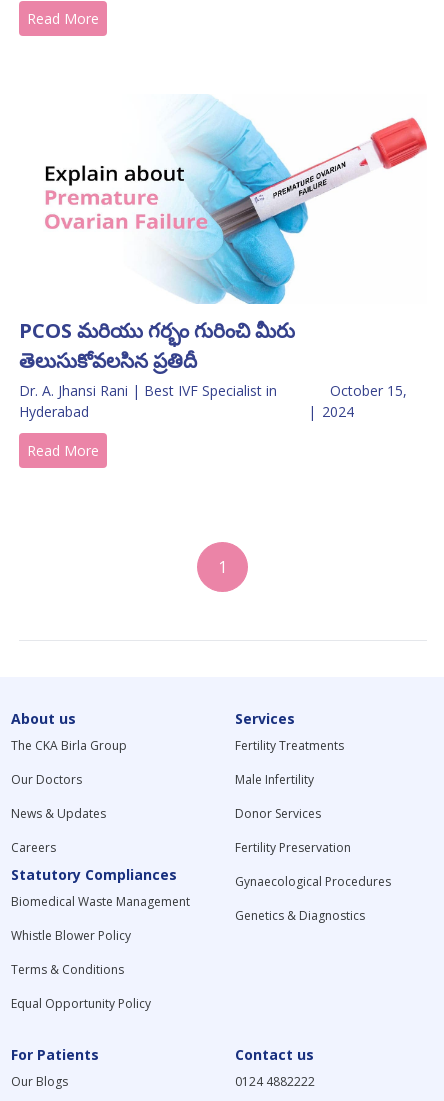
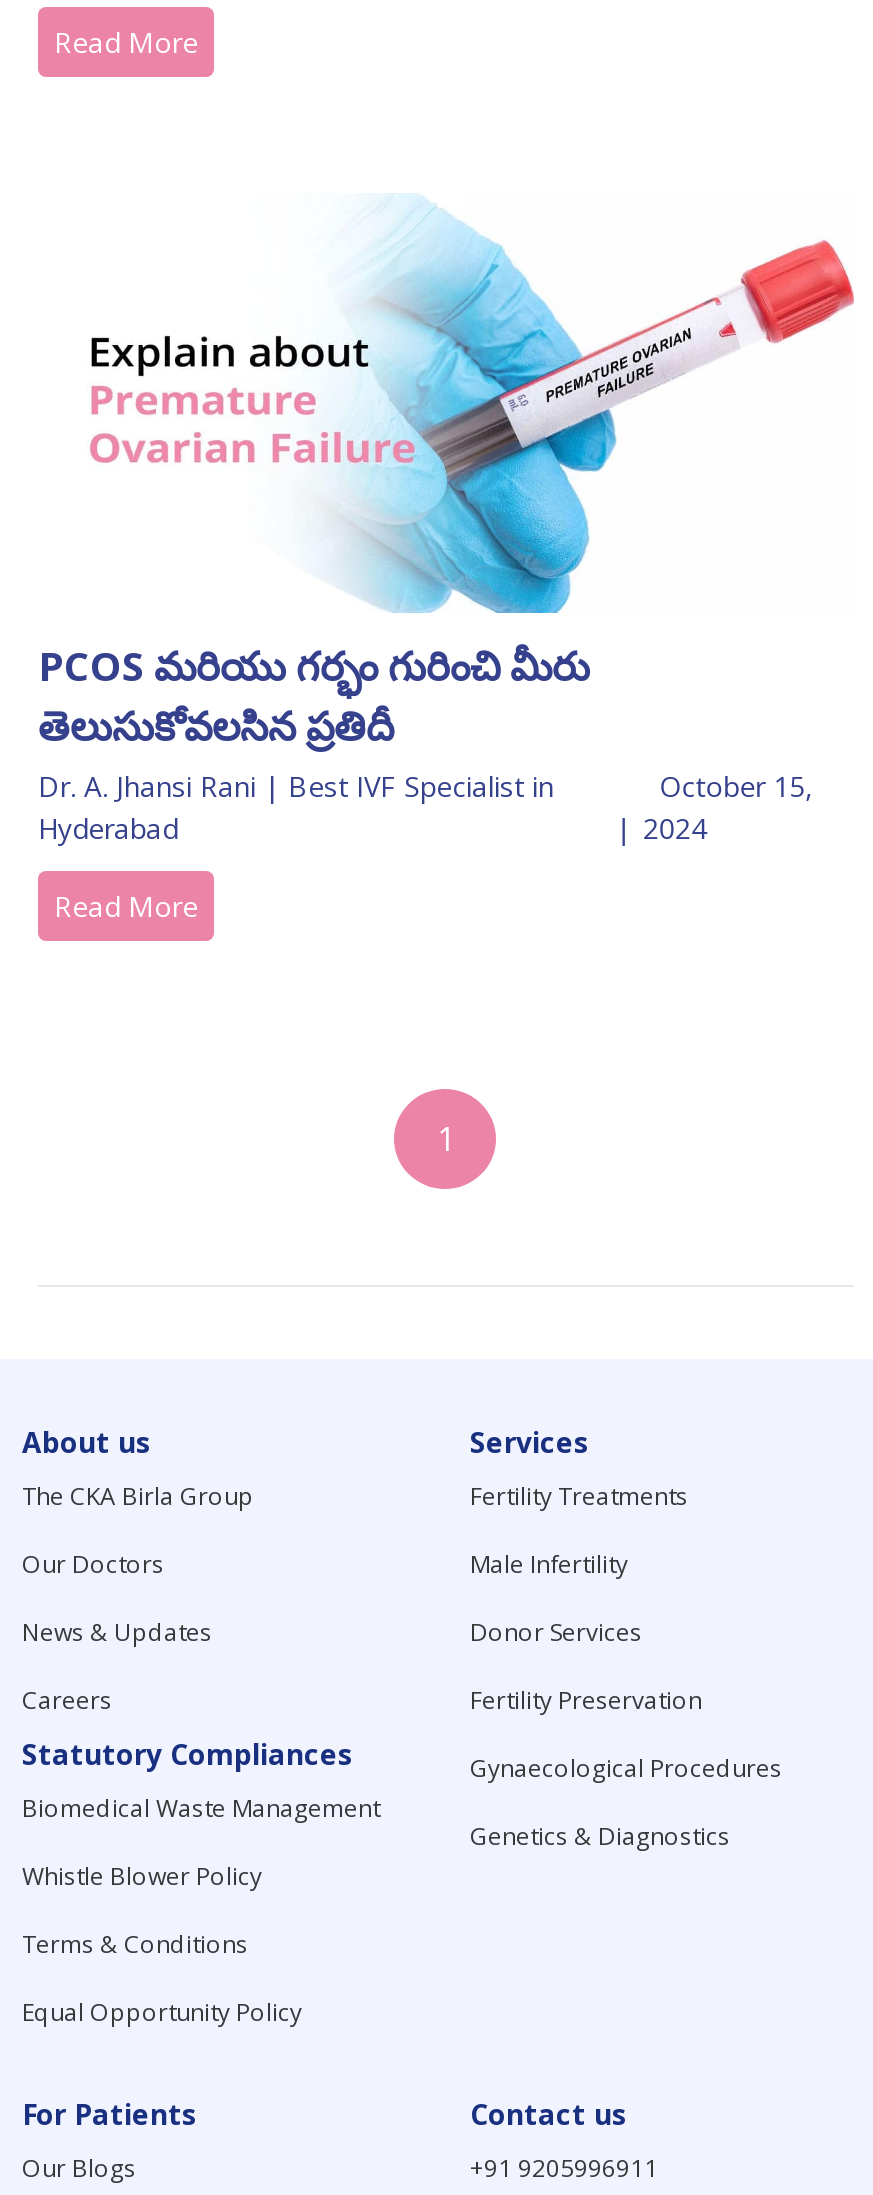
[235,1073,315,1090] 0124 4882222 -> [470,2151,658,2185] +91 9205996911

